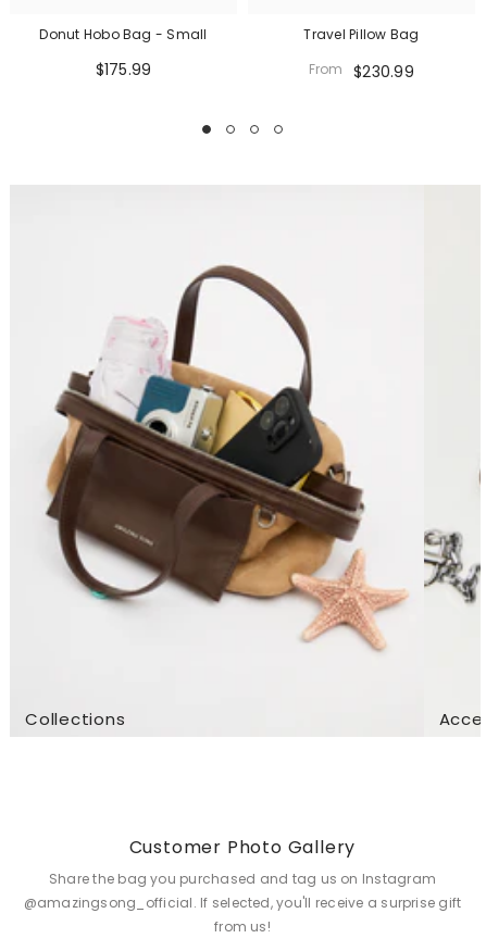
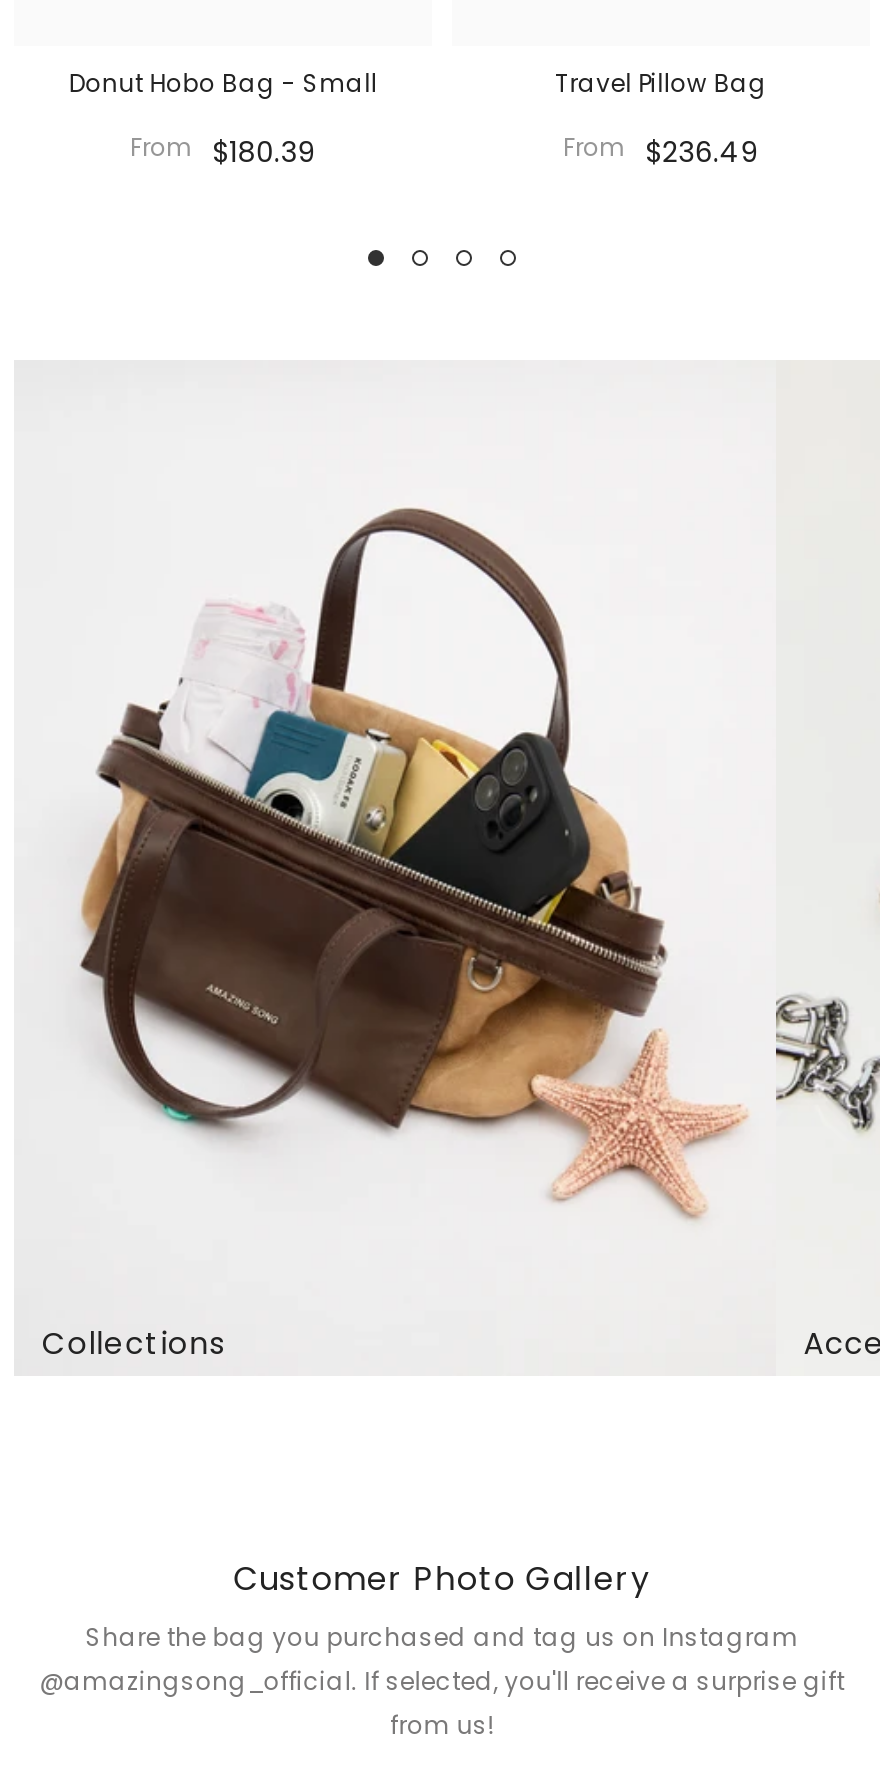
[95,59,152,80] $175.99 -> [130,130,316,172] From $180.39
[309,60,414,82] From $230.99 -> [563,130,759,172] From $236.49

